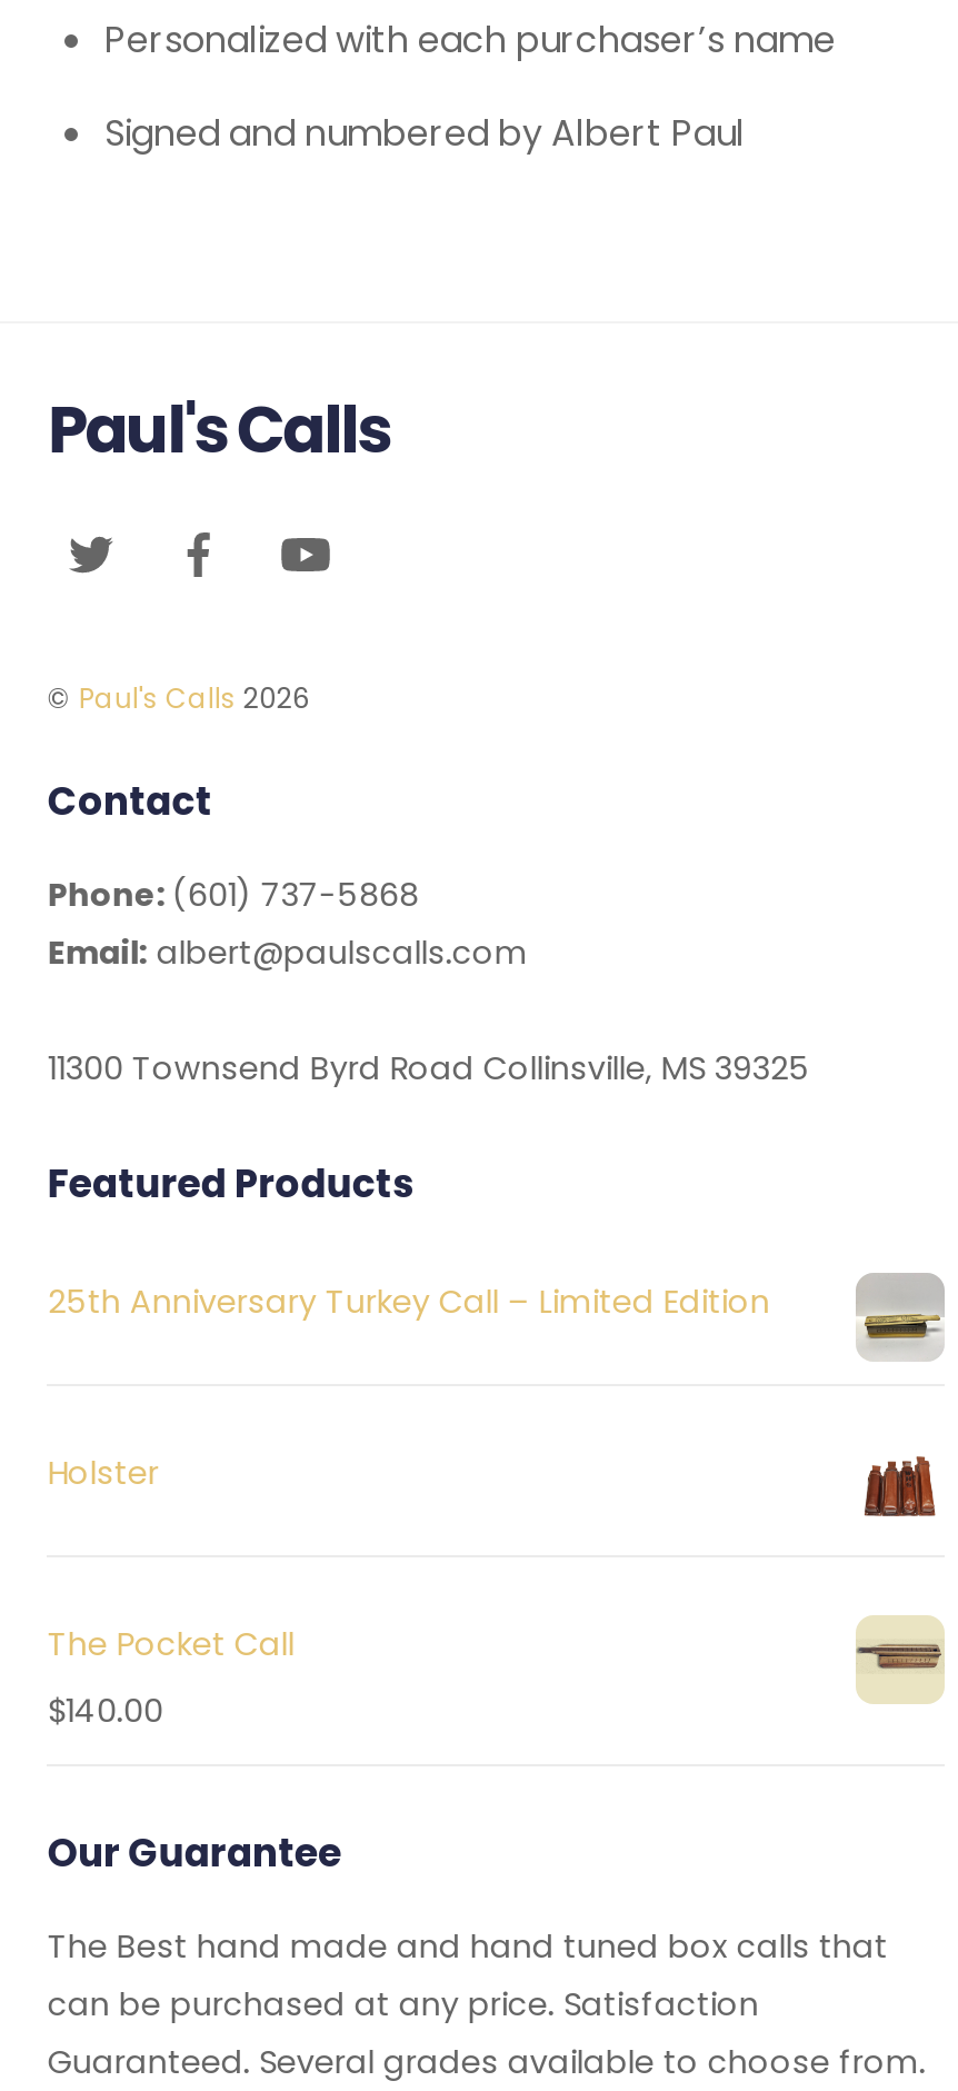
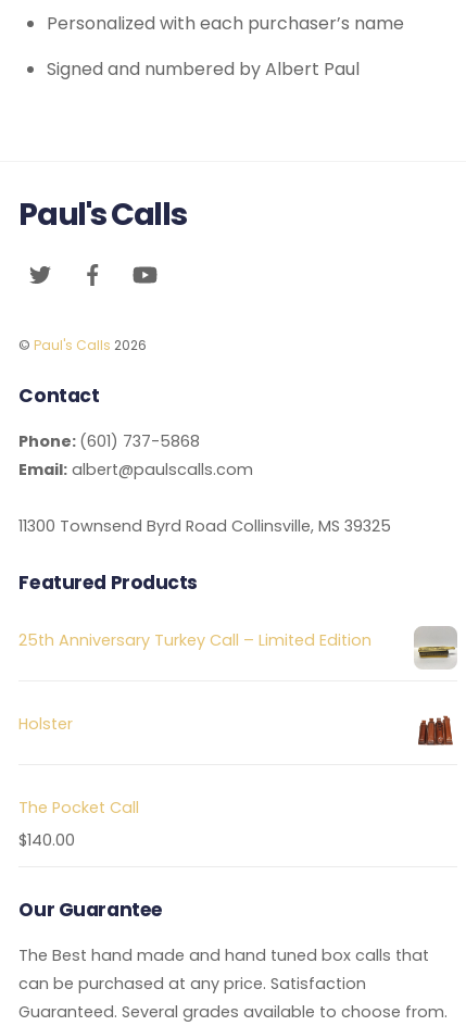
[854,1615,947,1704] [image] -> none

